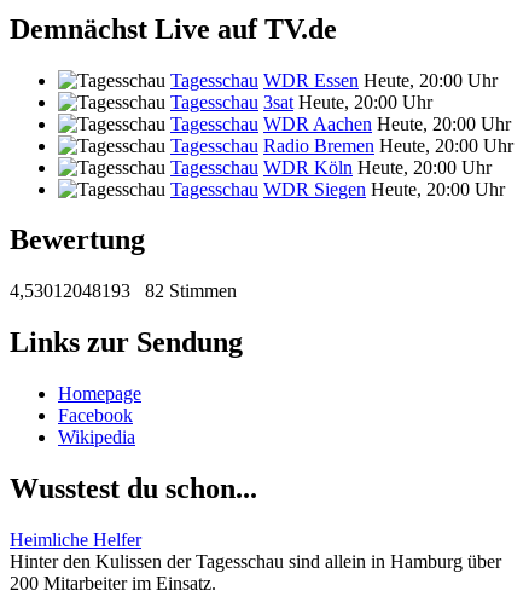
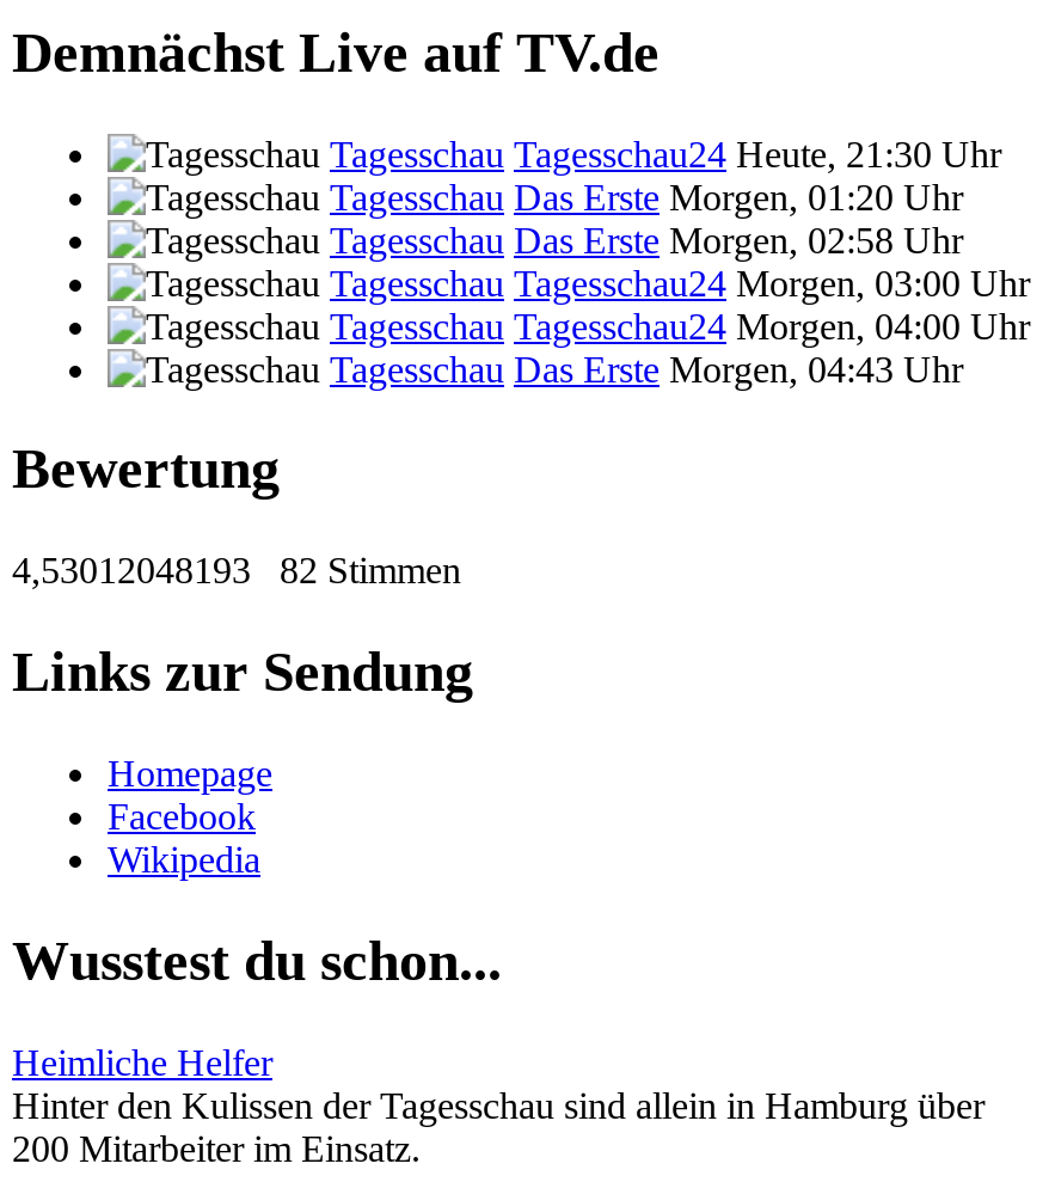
[170,70,513,199] Tagesschau WDR Essen Heute, 20:00 Uhr | Tagesschau 3sat Heute, 20:00 Uhr | Tagesschau WDR Aachen Heute, 20:00 Uhr | Tagesschau Radio Bremen Heute, 20:00 Uhr | Tagesschau WDR Köln Heute, 20:00 Uhr | Tagesschau WDR Siegen Heute, 20:00 Uhr -> [330,133,1030,388] Tagesschau Tagesschau24 Heute, 21:30 Uhr | Tagesschau Das Erste Morgen, 01:20 Uhr | Tagesschau Das Erste Morgen, 02:58 Uhr | Tagesschau Tagesschau24 Morgen, 03:00 Uhr | Tagesschau Tagesschau24 Morgen, 04:00 Uhr | Tagesschau Das Erste Morgen, 04:43 Uhr

